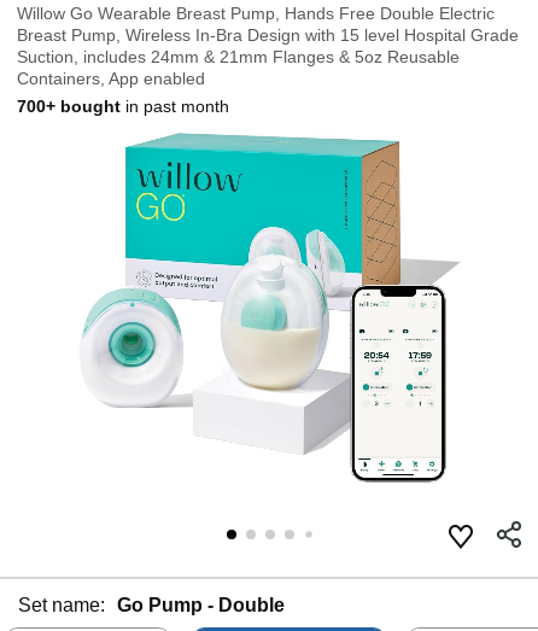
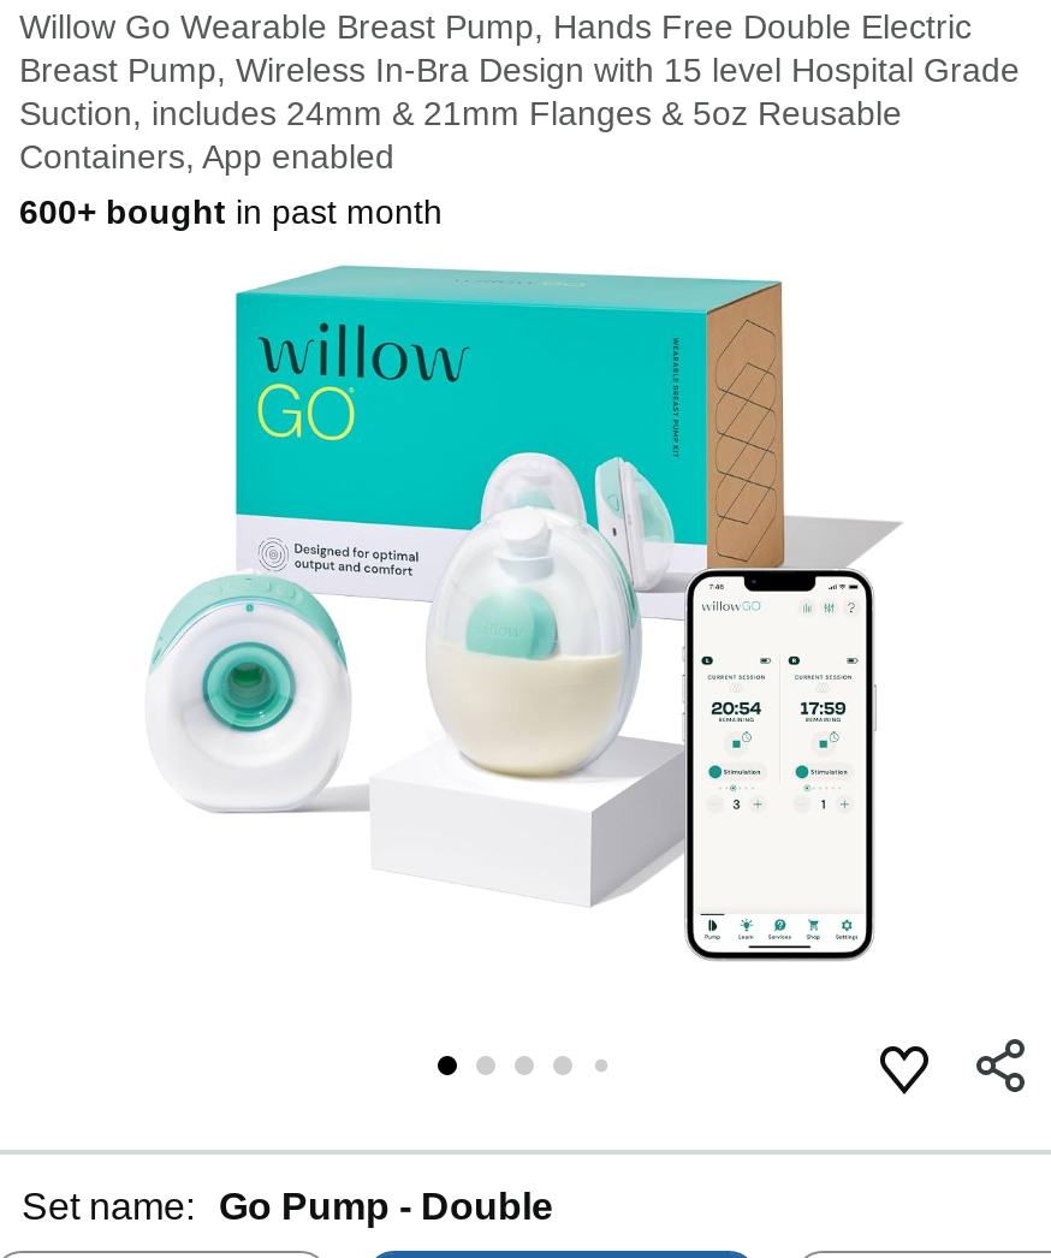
[17,97,229,116] 700+ bought in past month -> [19,192,443,231] 600+ bought in past month

